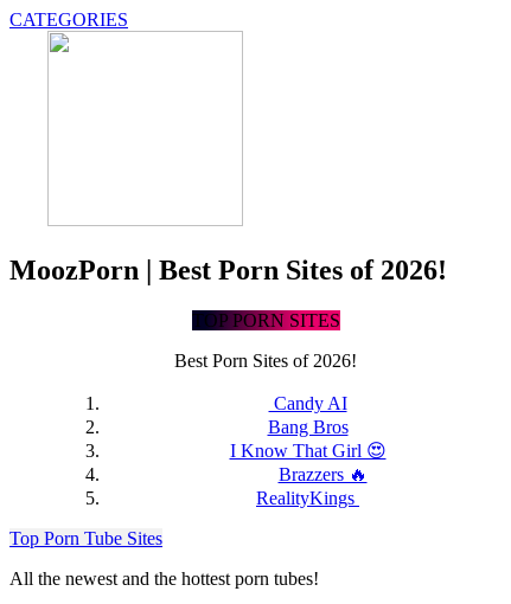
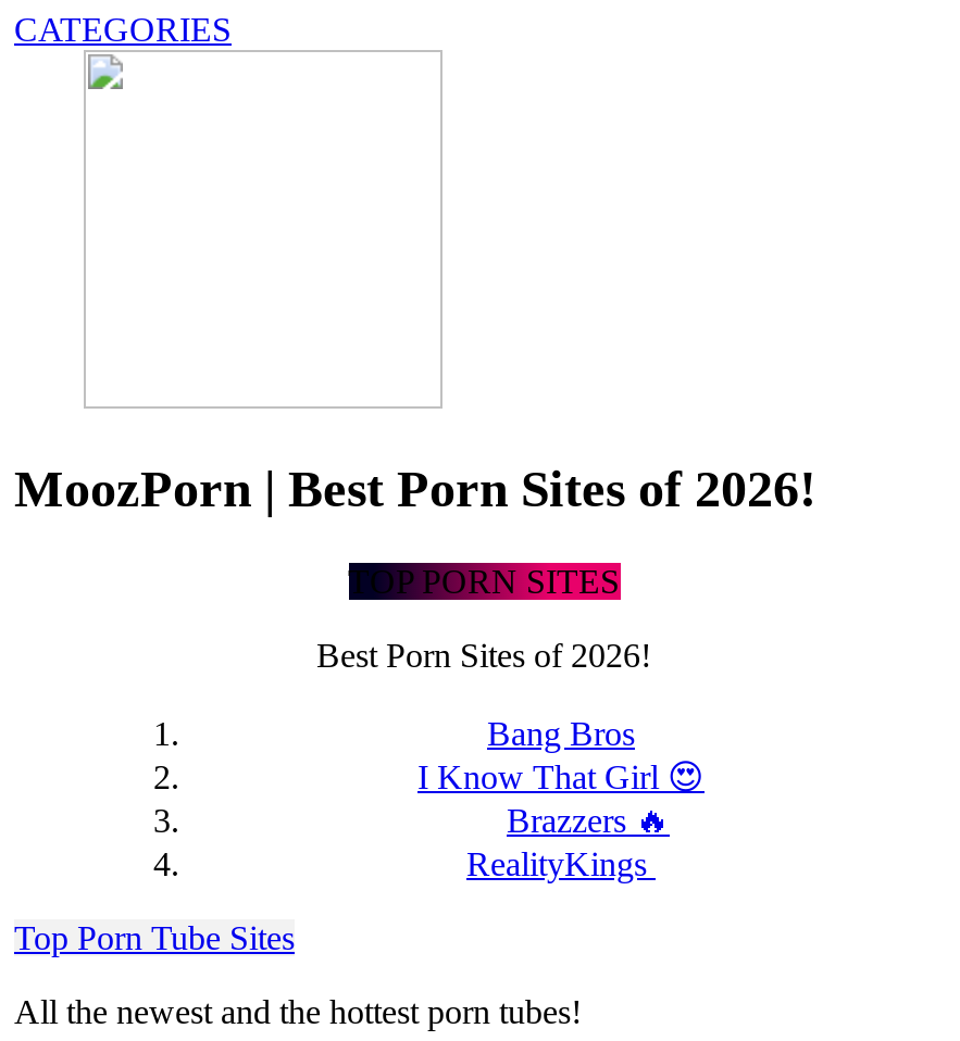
[269,393,347,413] Candy AI -> none

